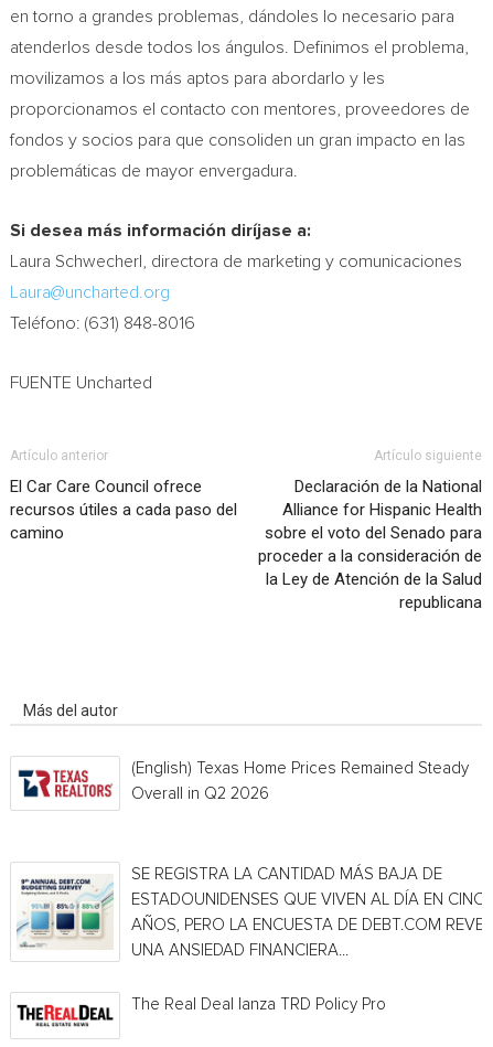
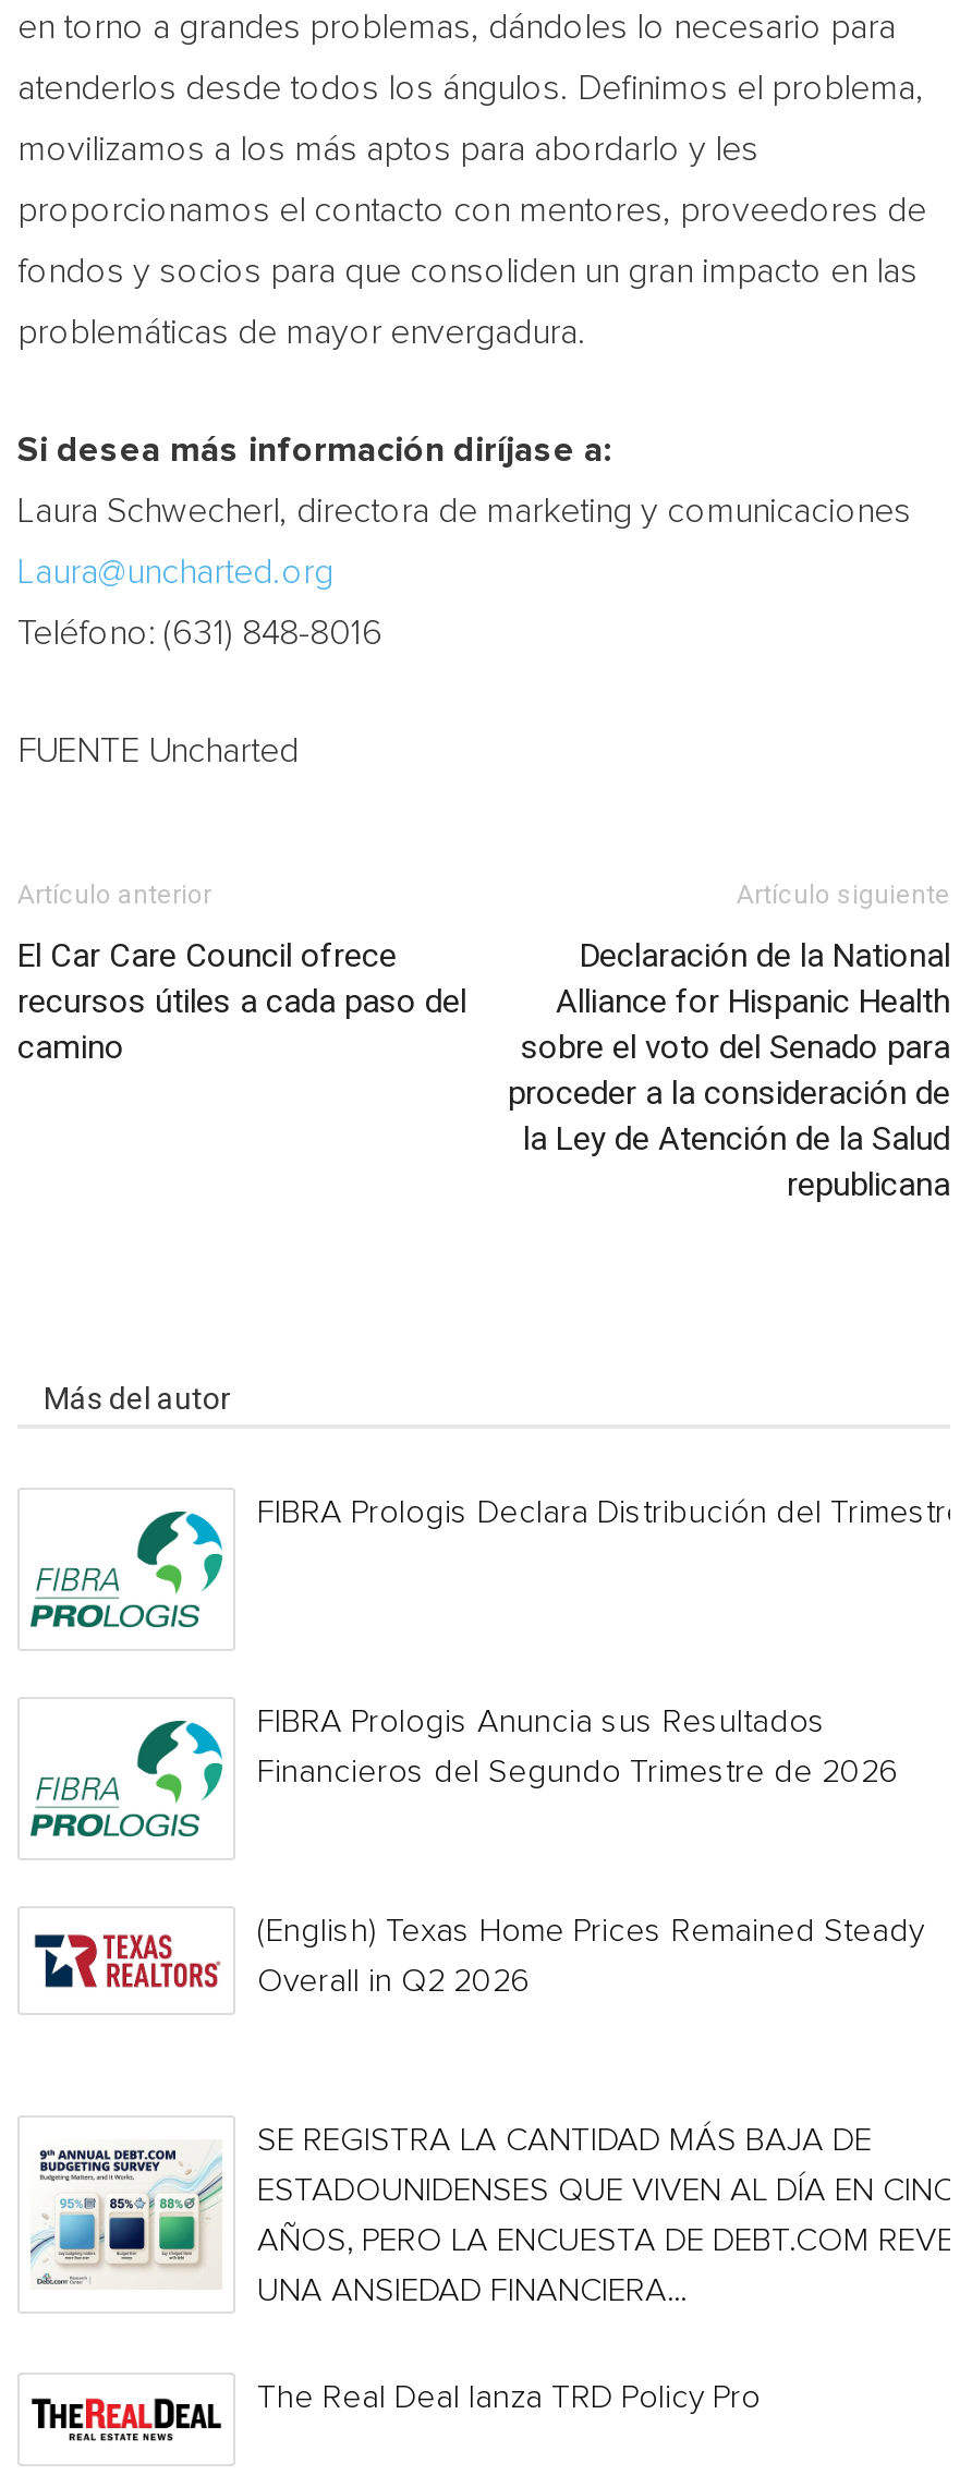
none -> [28,1496,965,1629] [image] | FIBRA Prologis Declara Distribución del Trimestre
none -> [28,1706,898,1839] [image] | FIBRA Prologis Anuncia sus Resultados | Financieros del Segundo Trimestre de 2026

